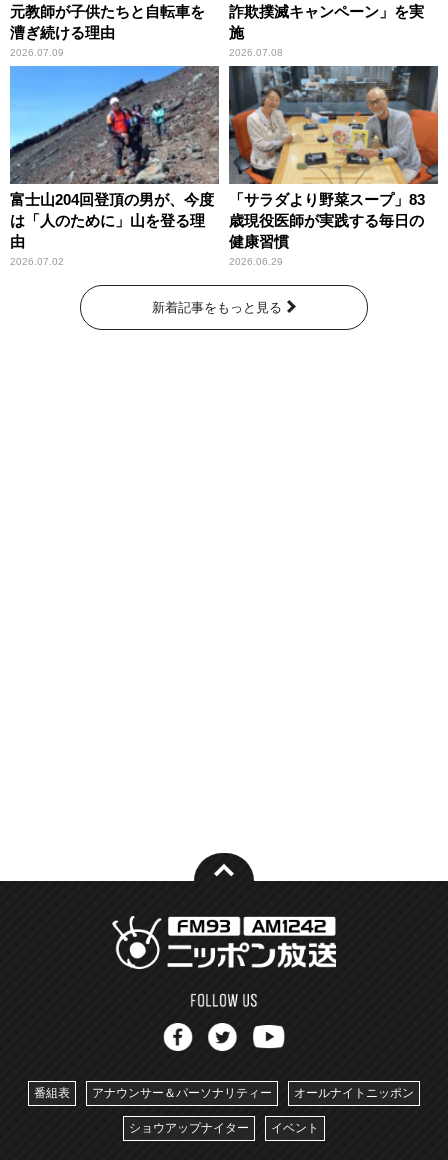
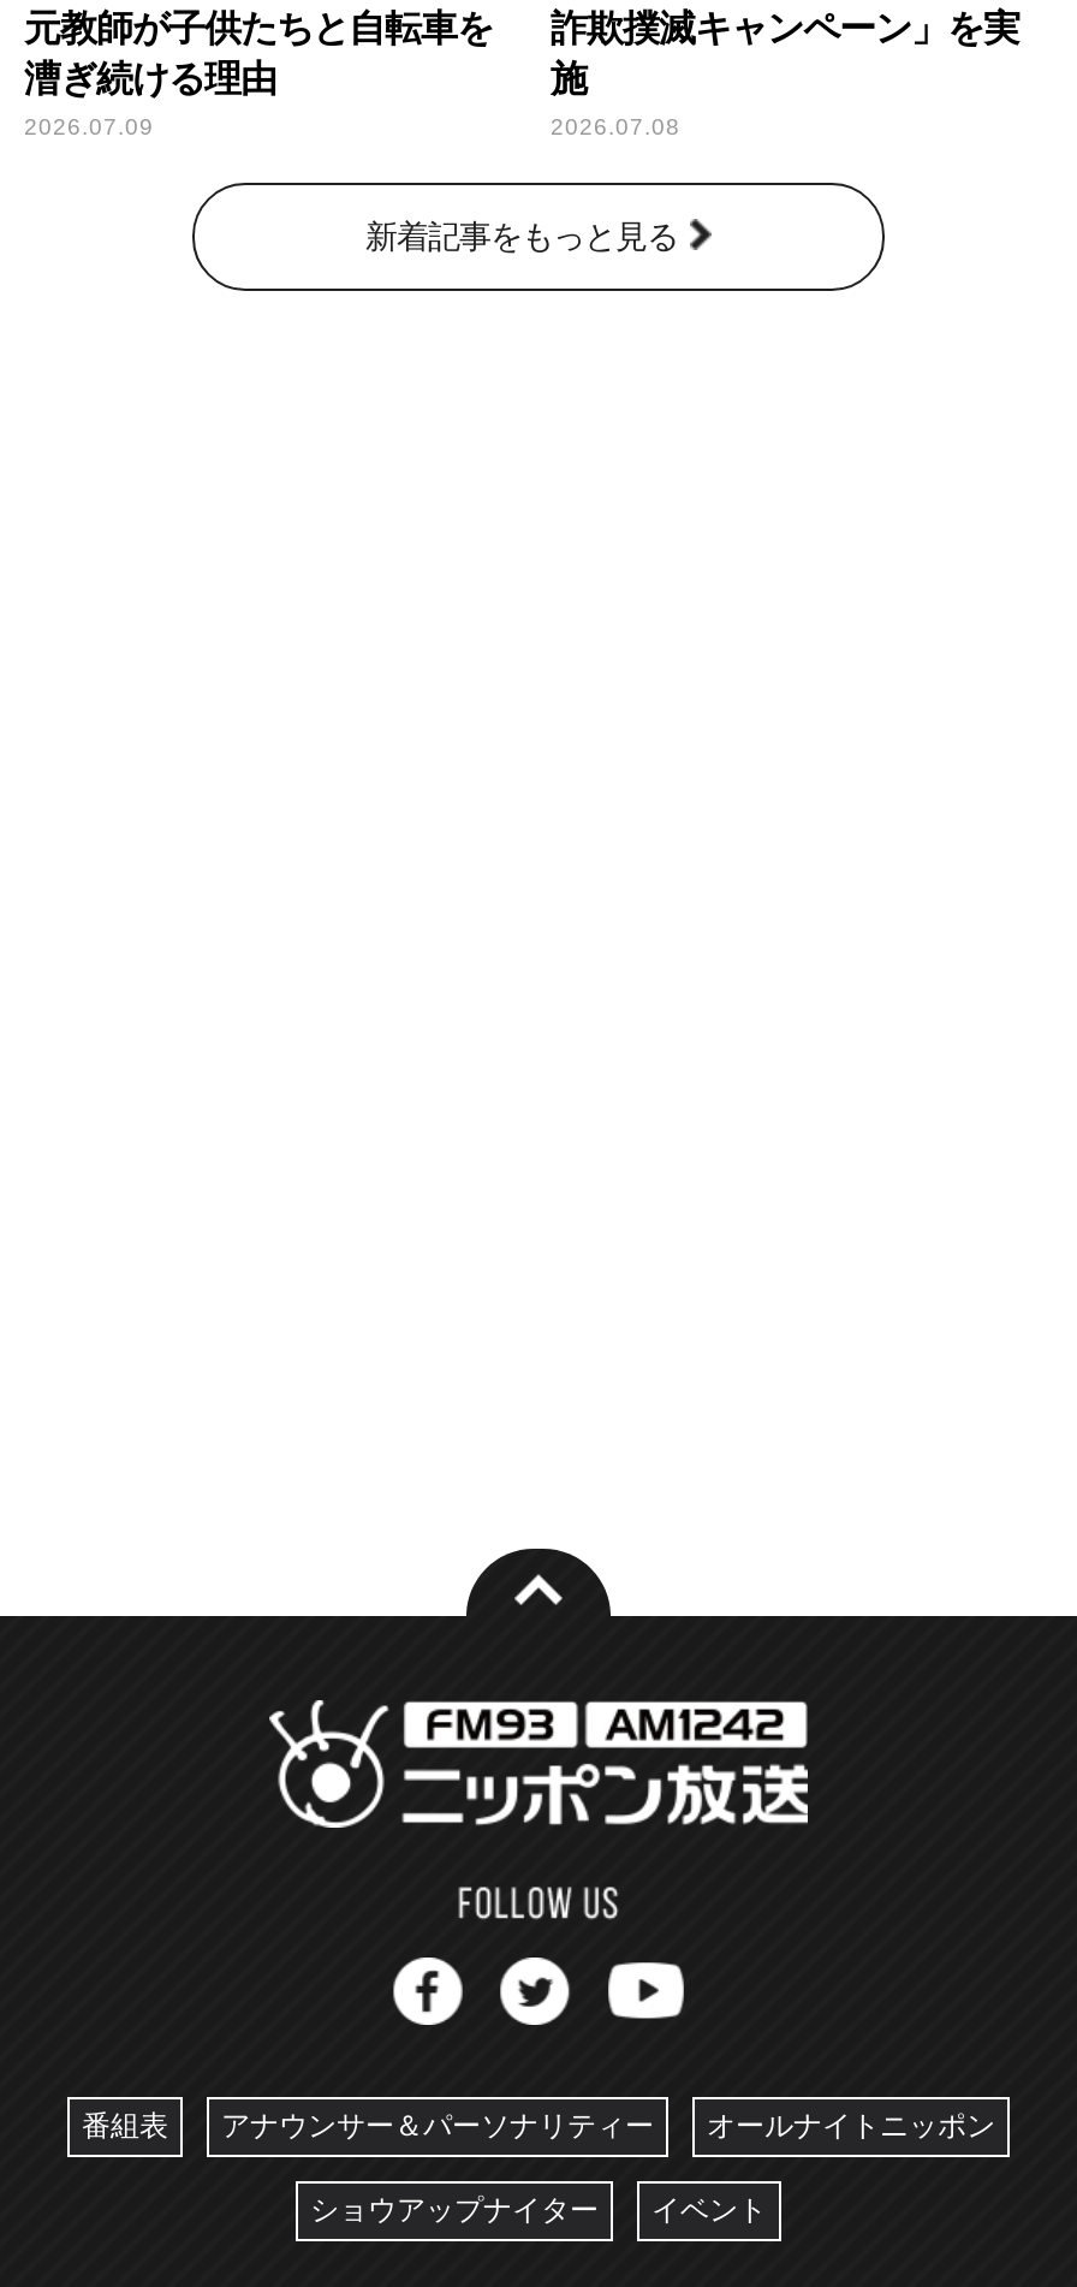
[9,65,220,267] [image] | 富士山204回登頂の男が、今度 | は「人のために」山を登る理 | 由 | 2026.07.02 -> none
[228,65,439,267] [image] | 「サラダより野菜スープ」83 | 歳現役医師が実践する毎日の | 健康習慣 | 2026.06.29 -> none

